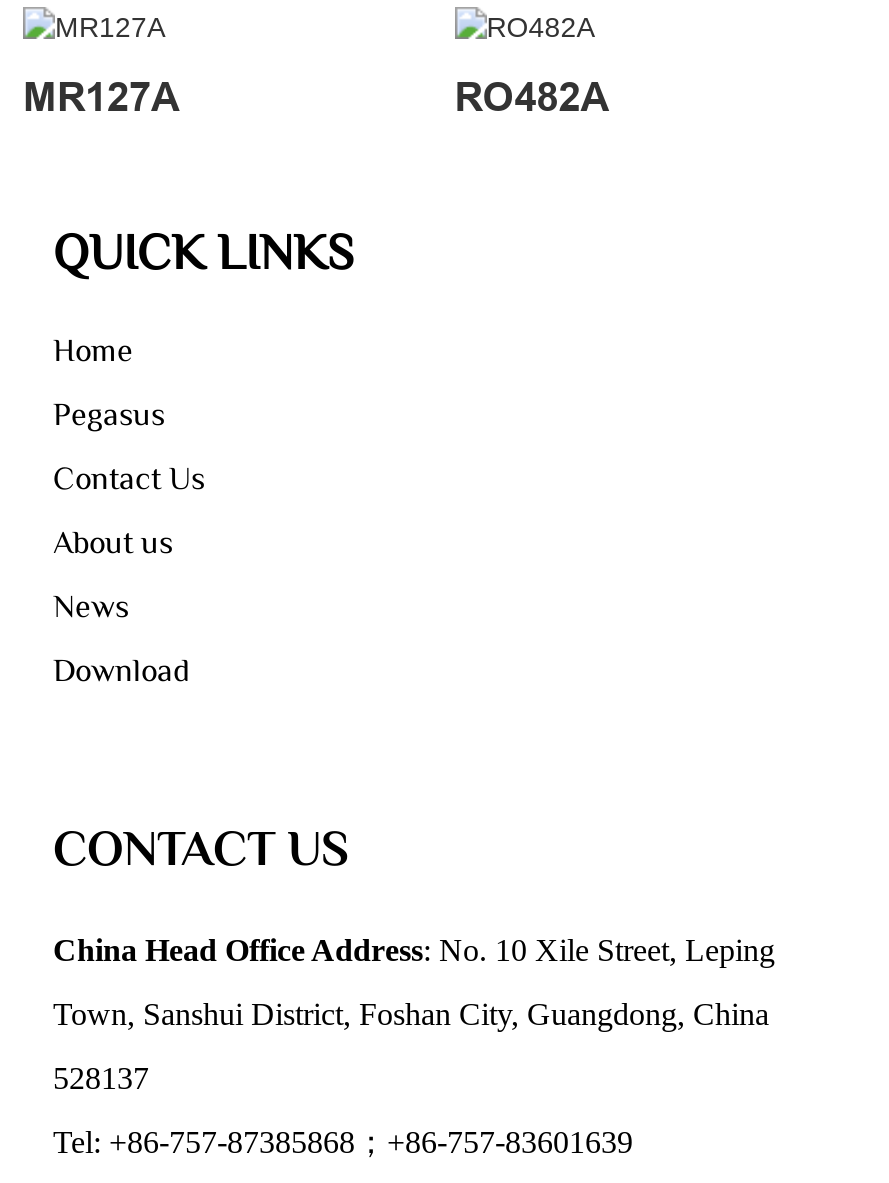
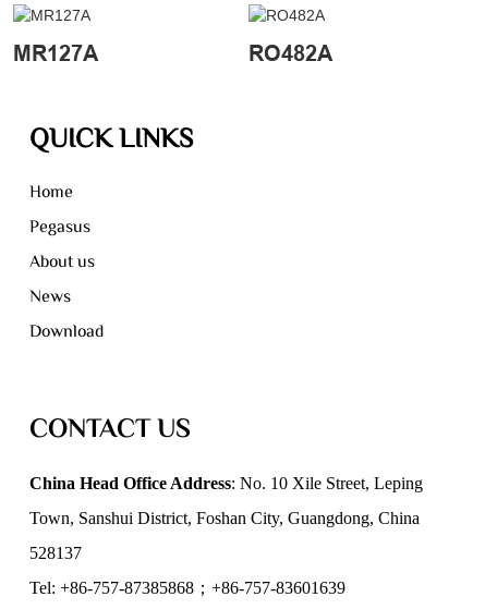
[53,457,205,507] Contact Us -> none

